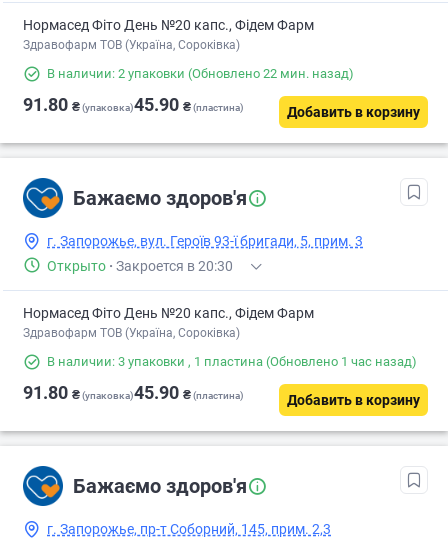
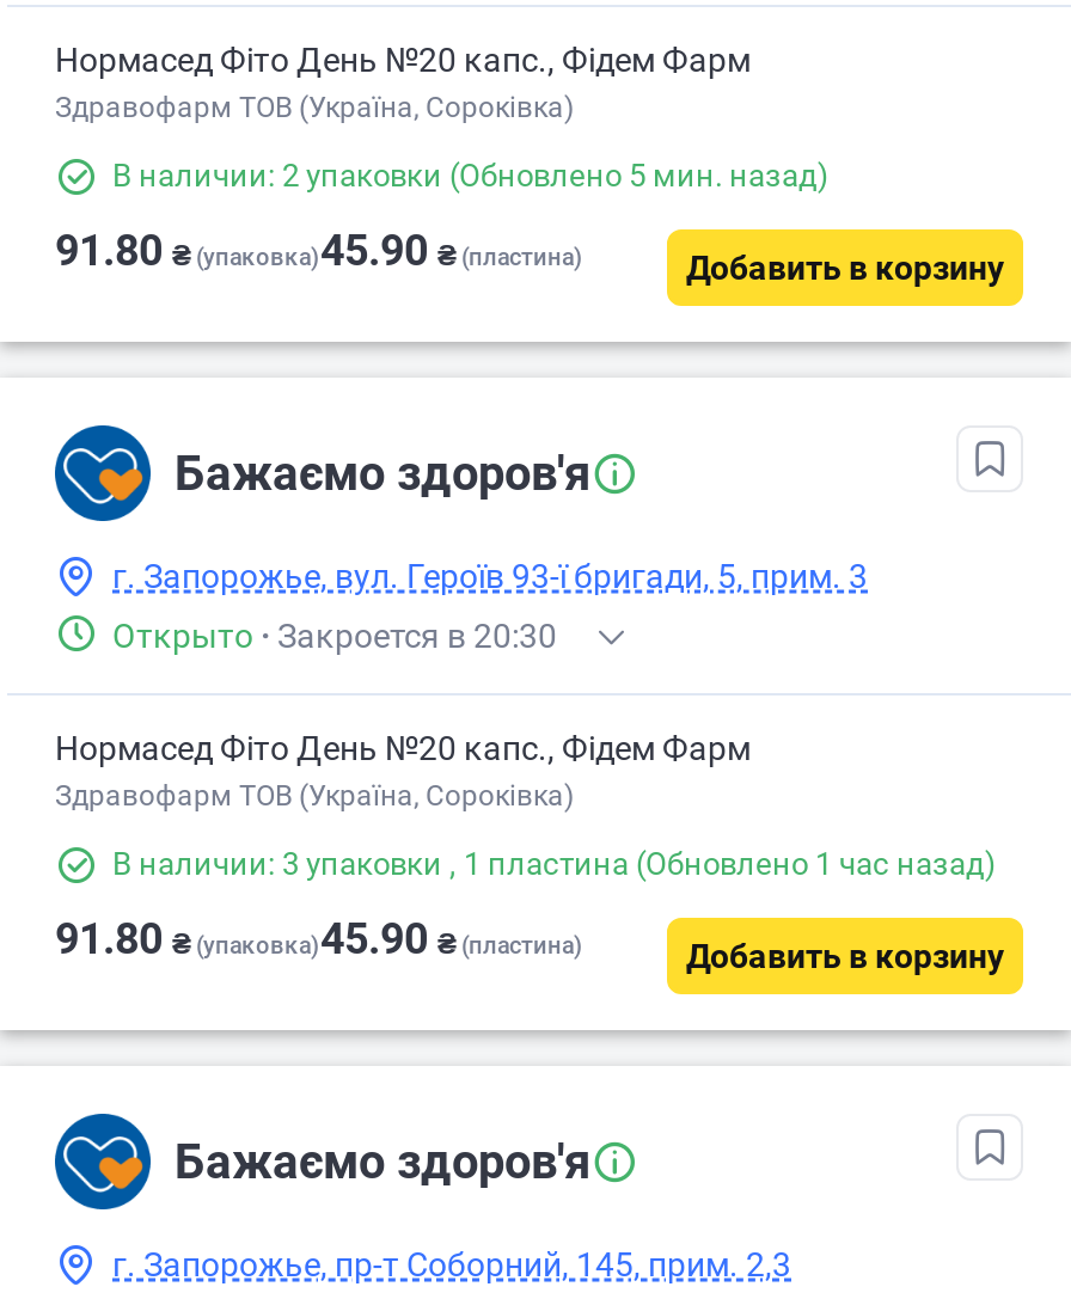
[47,66,354,81] В наличии: 2 упаковки (Обновлено 22 мин. назад) -> [112,158,830,194] В наличии: 2 упаковки (Обновлено 5 мин. назад)

